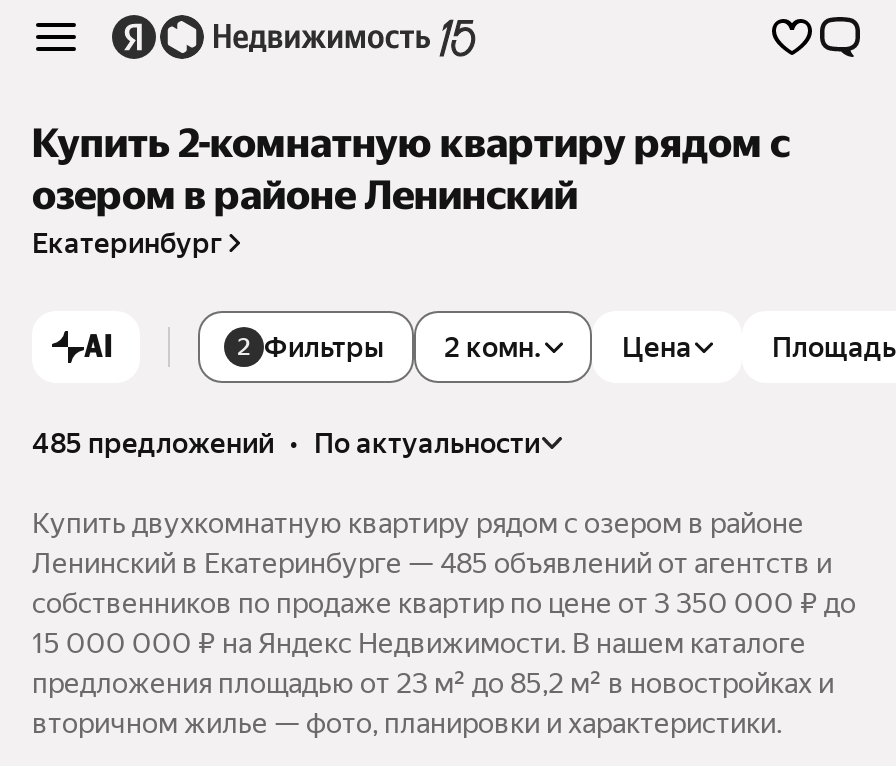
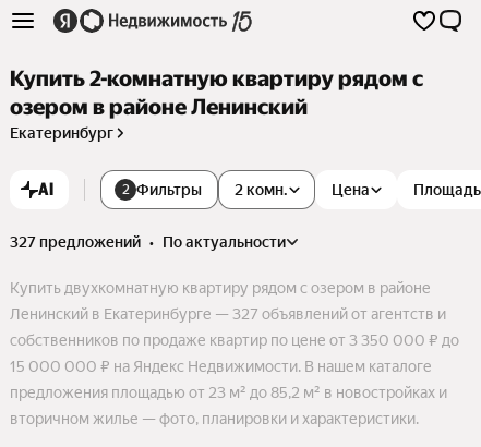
[32,427,540,459] 485 предложений • по актуальности -> [10,234,286,251] 327 предложений • по актуальности
[32,547,832,579] Ленинский в Екатеринбурге — 485 объявлений от агентств и -> [10,305,446,323] Ленинский в Екатеринбурге — 327 объявлений от агентств и

